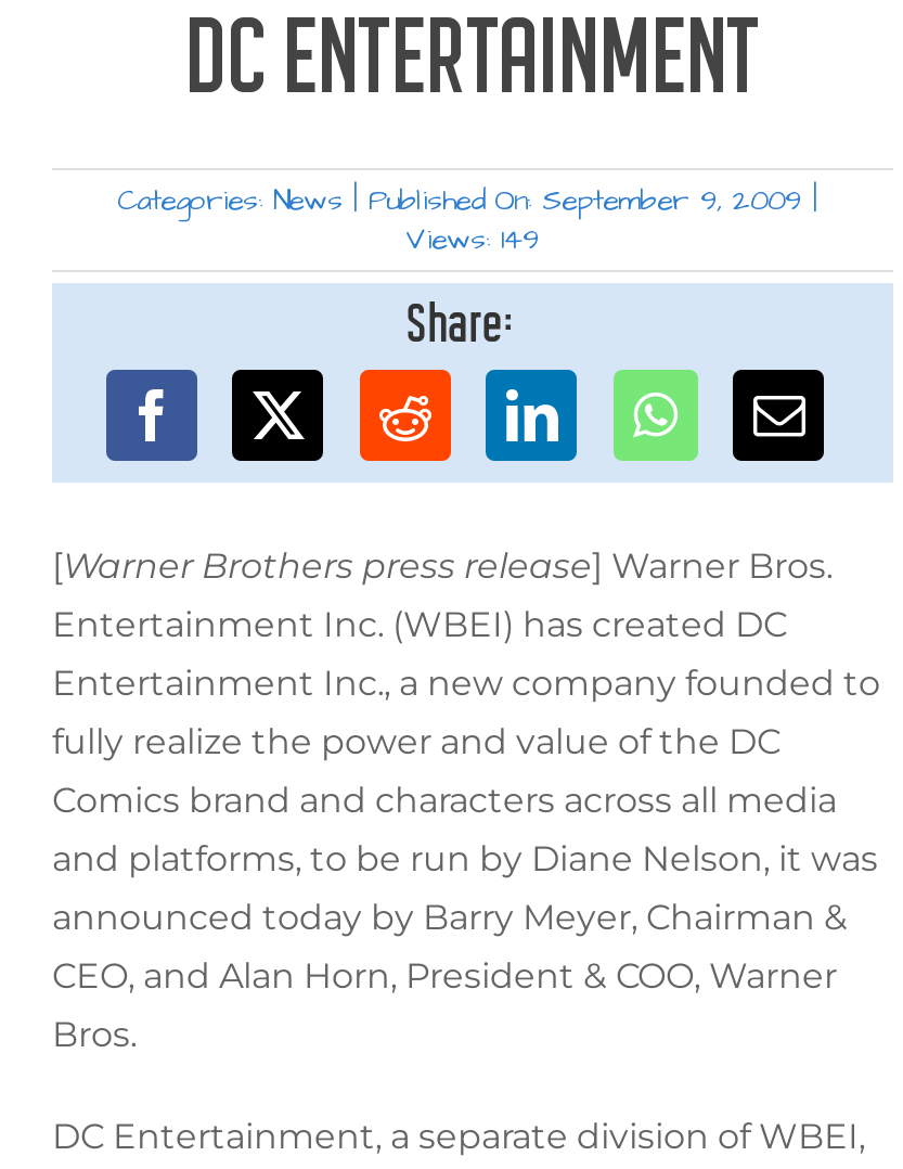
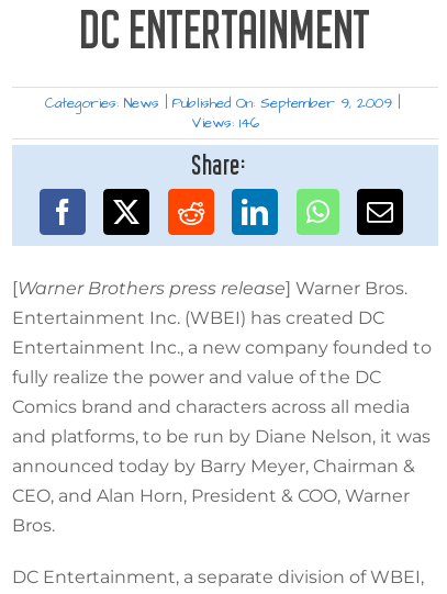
[405,220,540,259] Views: 149 -> [191,113,259,133] Views: 146

